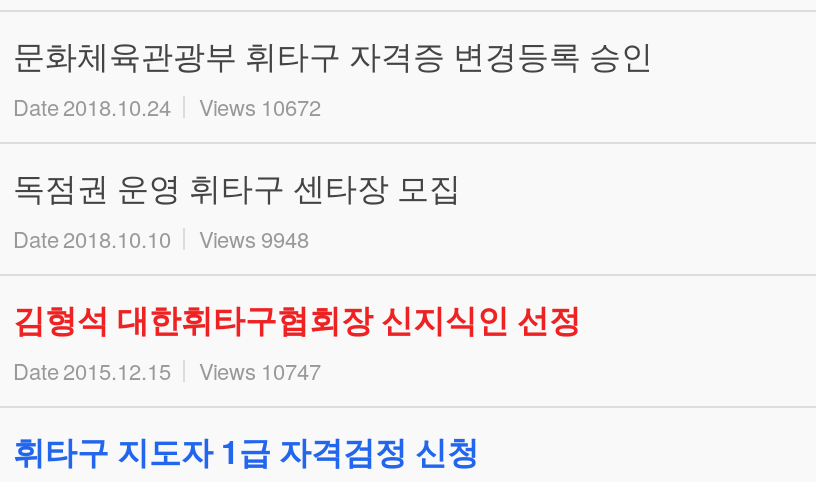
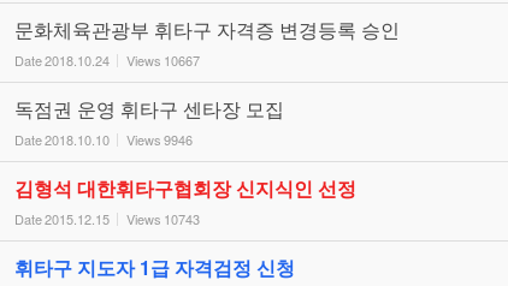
[13,89,321,121] Date 2018.10.24 Views 10672 -> [14,50,200,69] Date 2018.10.24 Views 10667
[13,221,309,253] Date 2018.10.10 Views 9948 -> [14,129,193,148] Date 2018.10.10 Views 9946
[13,353,321,385] Date 2015.12.15 Views 10747 -> [14,208,200,228] Date 2015.12.15 Views 10743

